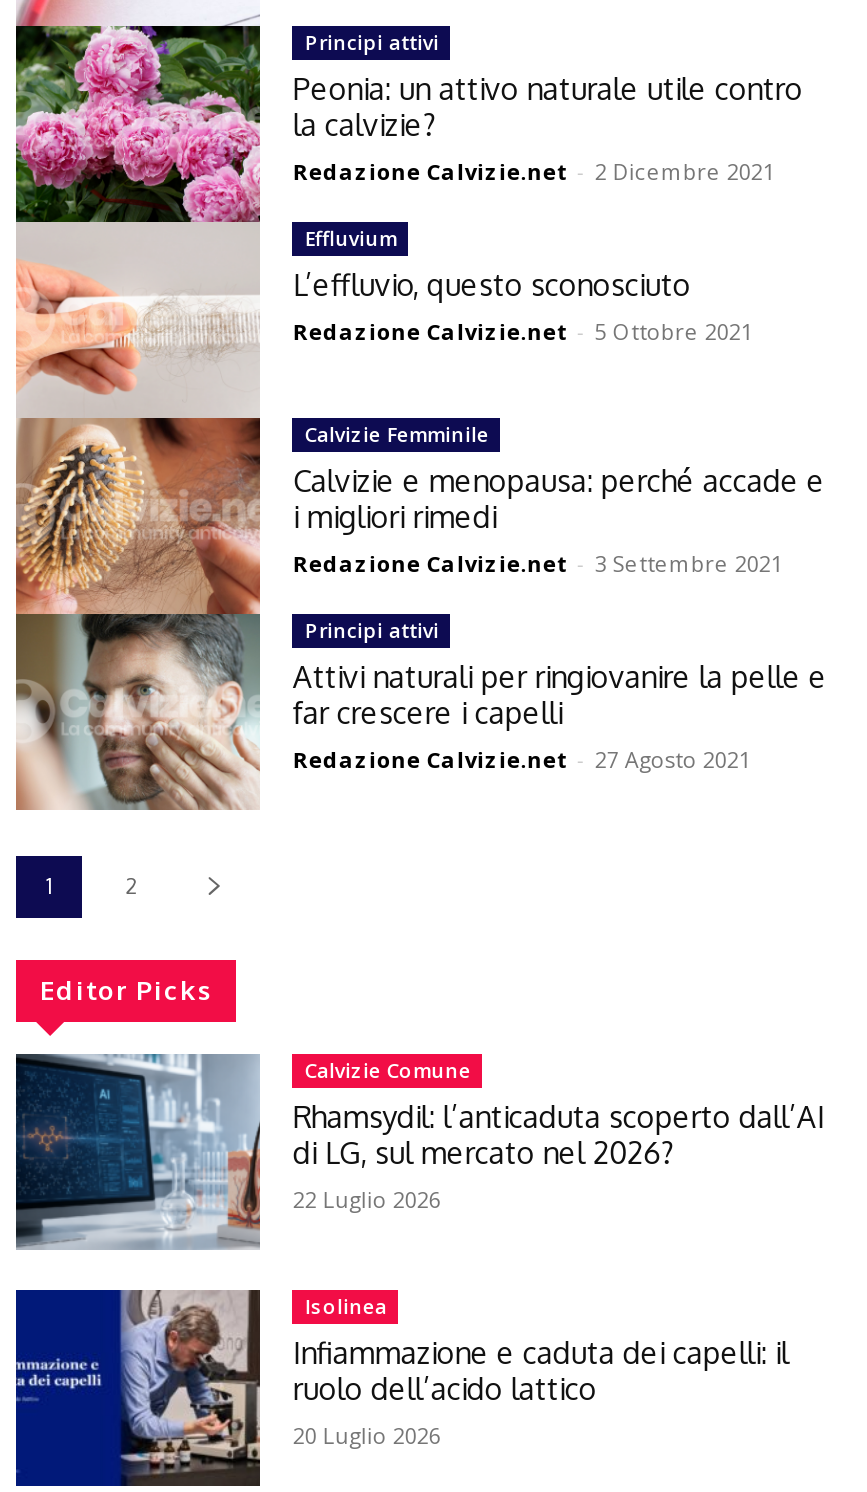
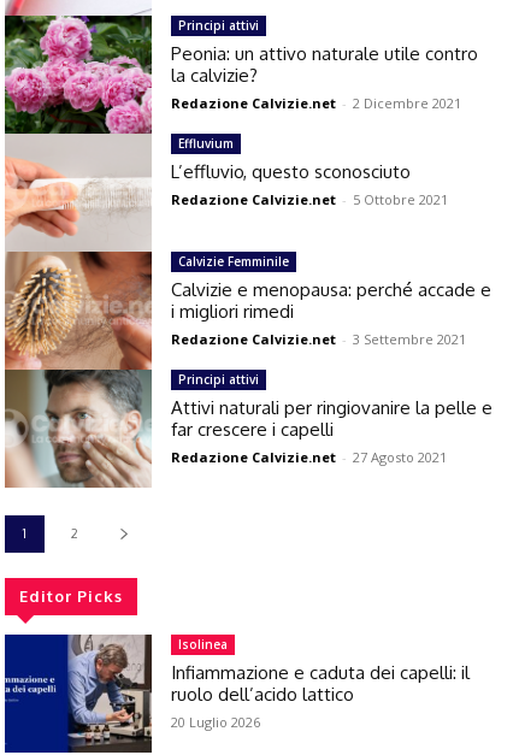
[14,1052,825,1250] [image] | Calvizie Comune | Rhamsydil: l’anticaduta scoperto dall’AI | di LG, sul mercato nel 2026? | 22 Luglio 2026 -> none

